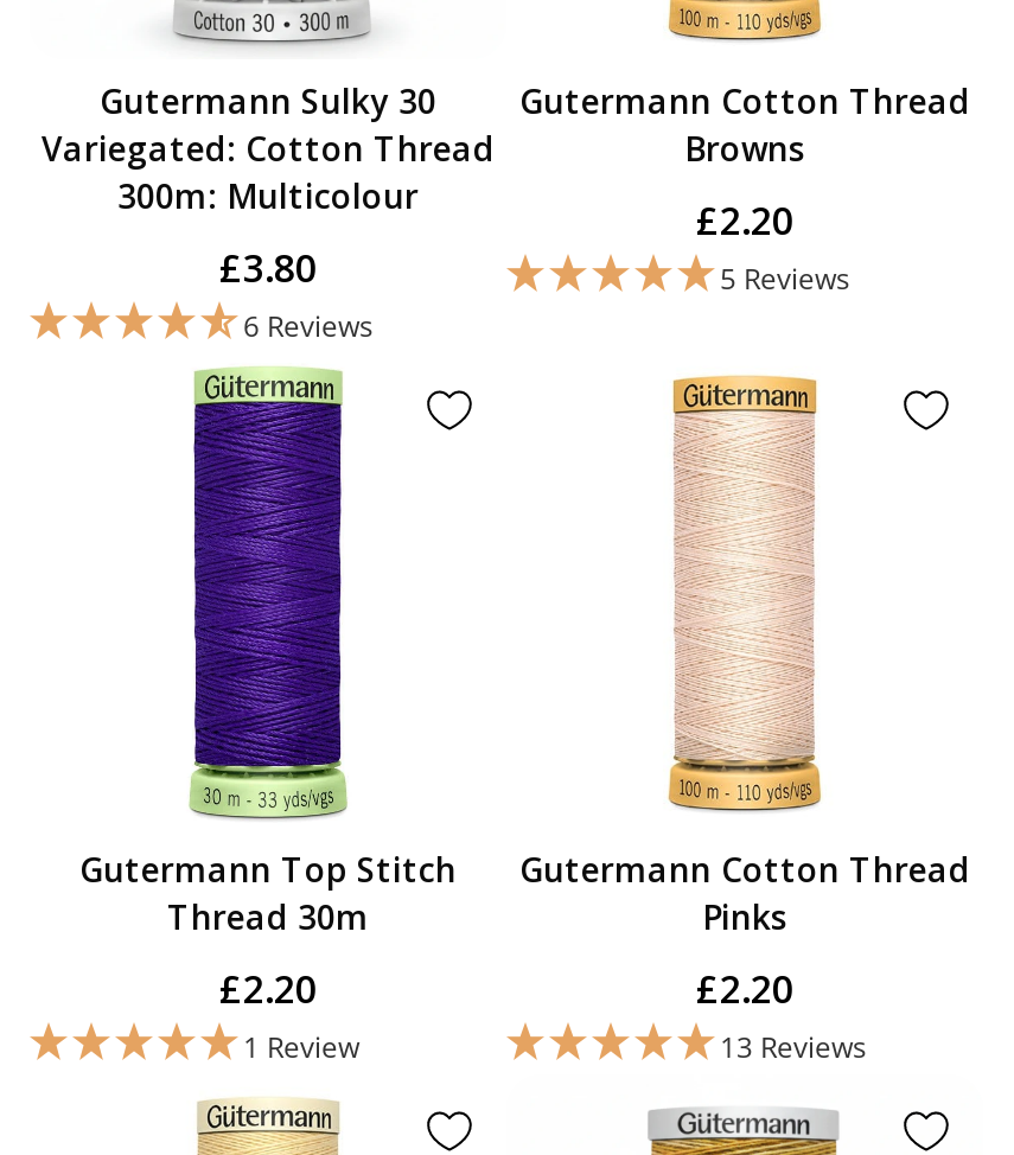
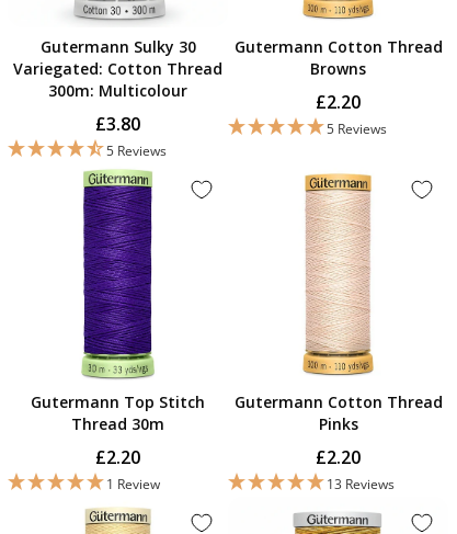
[243,305,374,346] 6 Reviews -> [106,141,167,160] 5 Reviews

